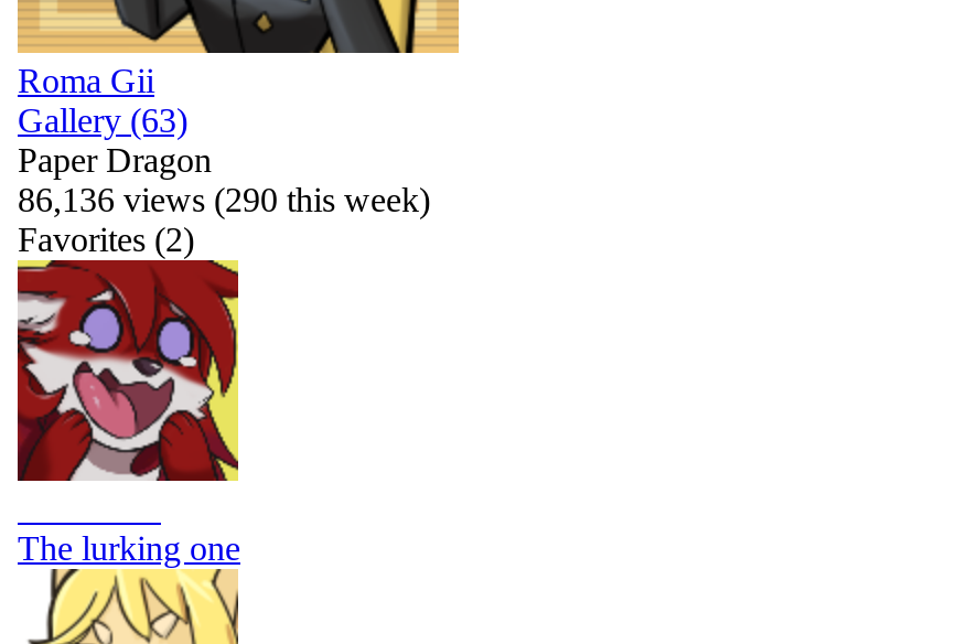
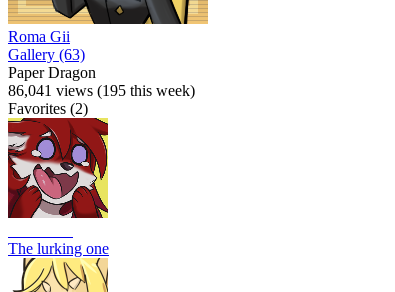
[18,181,430,218] 86,136 views (290 this week) -> [8,82,195,99] 86,041 views (195 this week)

